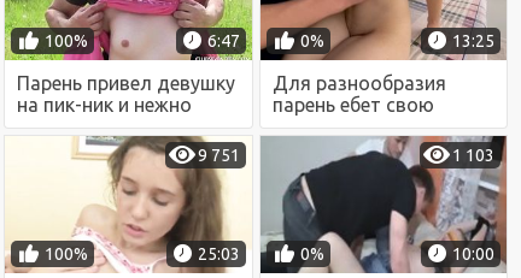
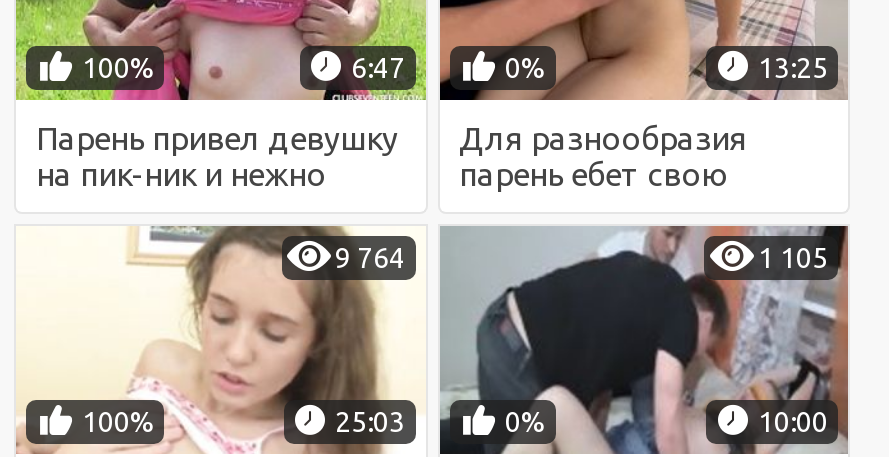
[197,146,239,165] 9 751 -> [335,243,405,275] 9 764
[452,146,494,165] 1 103 -> [758,243,828,275] 1 105

